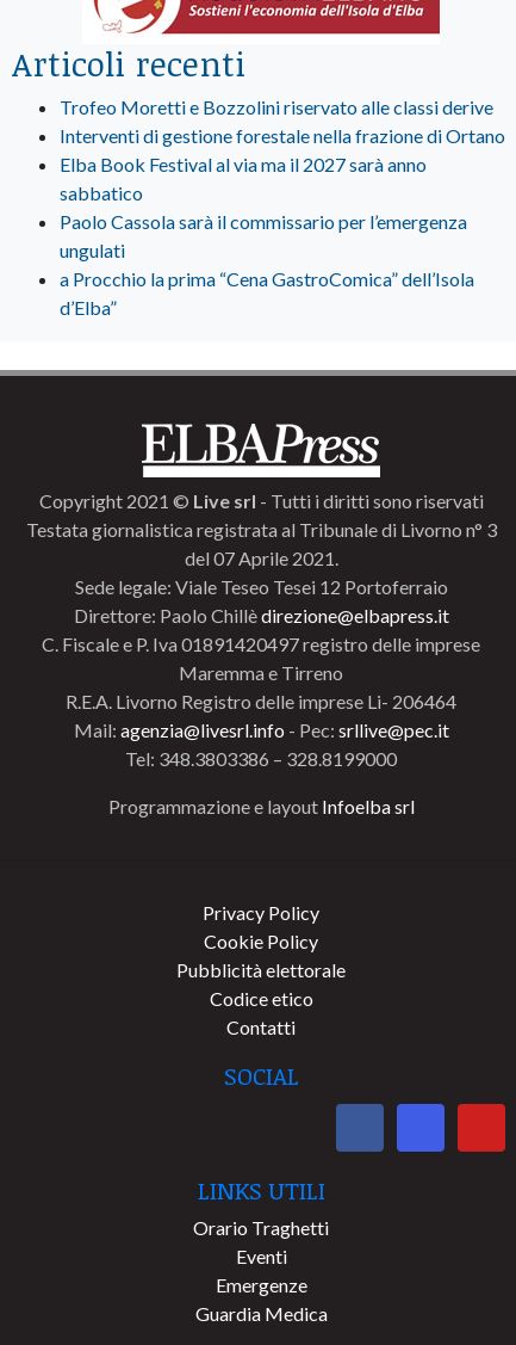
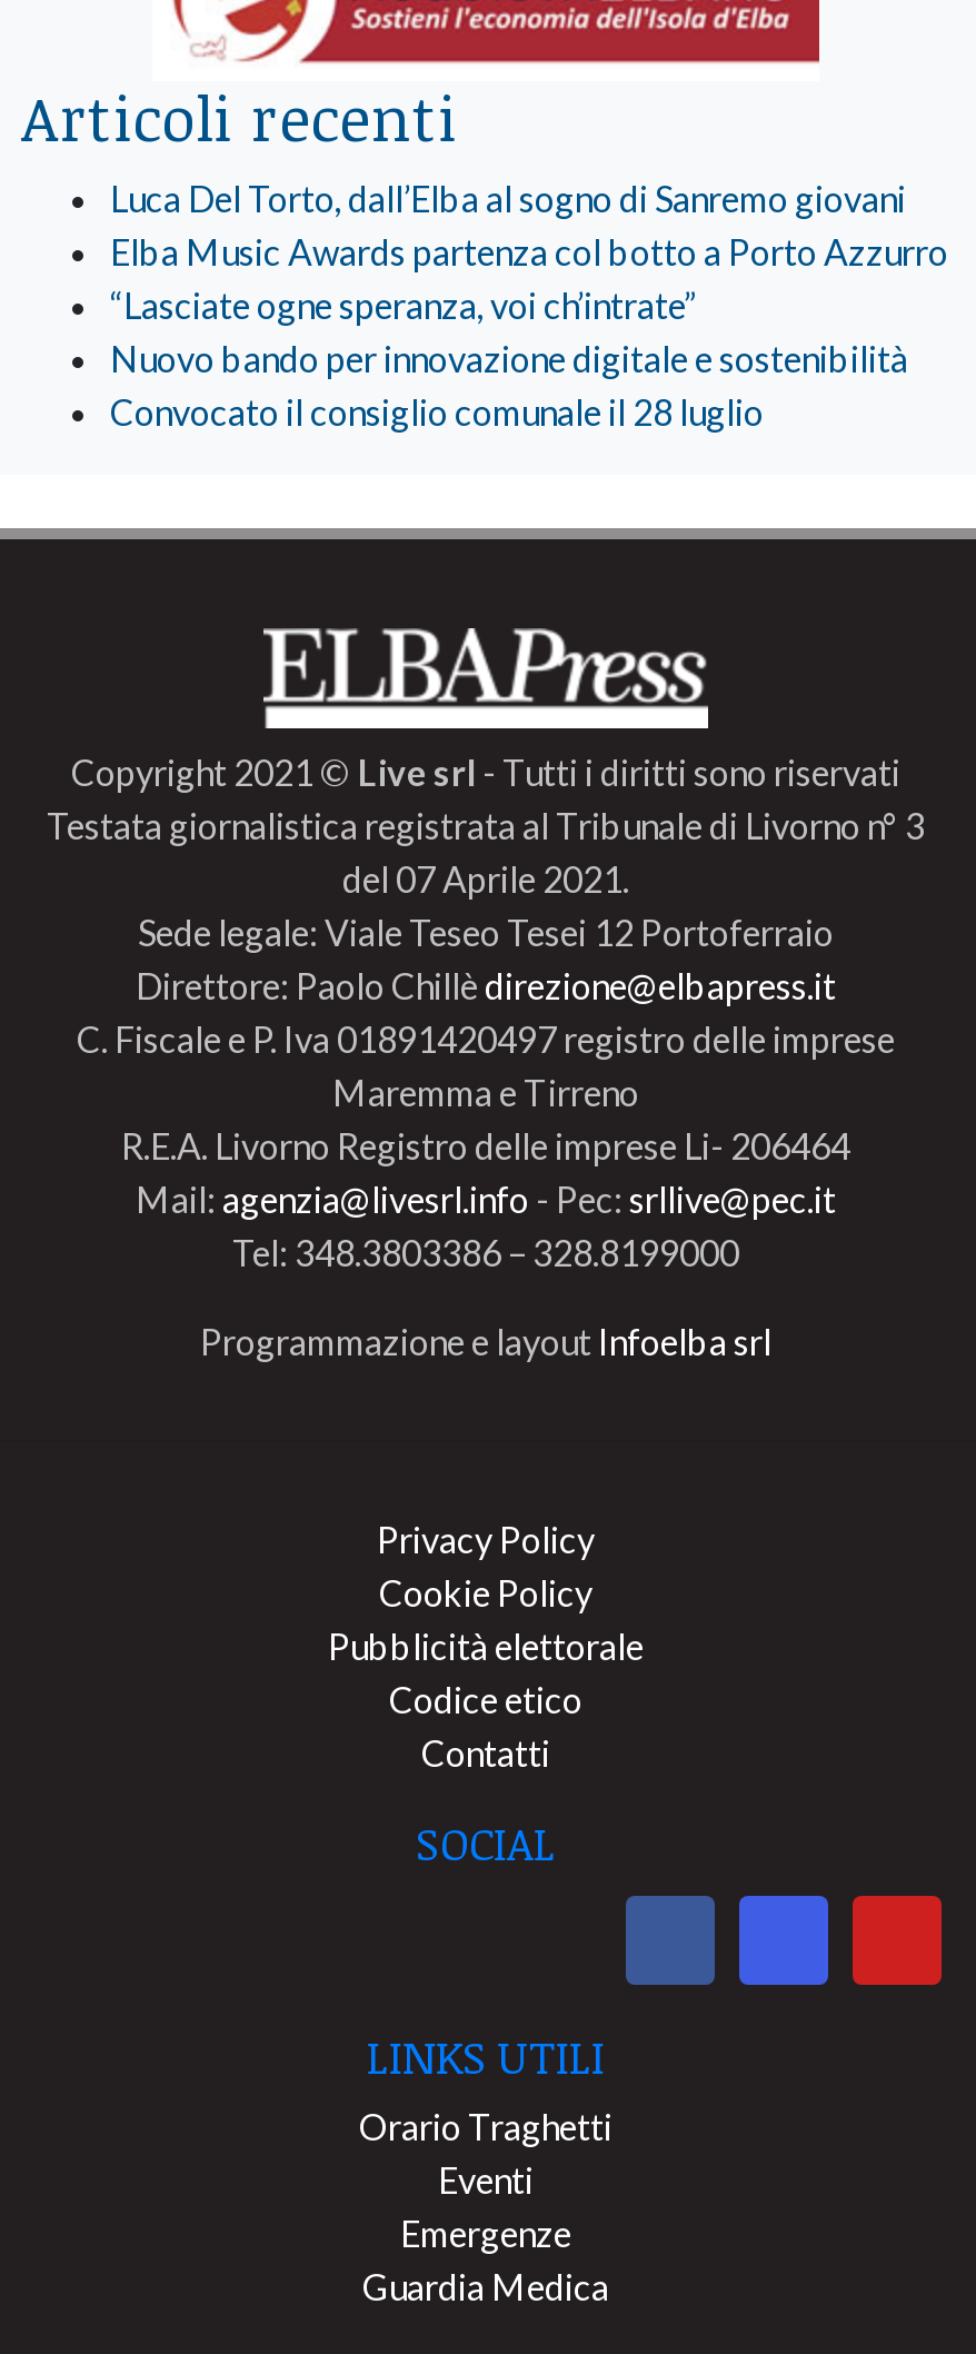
[60,95,505,319] Trofeo Moretti e Bozzolini riservato alle classi derive | Interventi di gestione forestale nella frazione di Ortano | Elba Book Festival al via ma il 2027 sarà anno | sabbatico | Paolo Cassola sarà il commissario per l’emergenza | ungulati | a Procchio la prima “Cena GastroComica” dell’Isola | d’Elba” -> [110,178,948,433] Luca Del Torto, dall’Elba al sogno di Sanremo giovani | Elba Music Awards partenza col botto a Porto Azzurro | “Lasciate ogne speranza, voi ch’intrate” | Nuovo bando per innovazione digitale e sostenibilità | Convocato il consiglio comunale il 28 luglio

